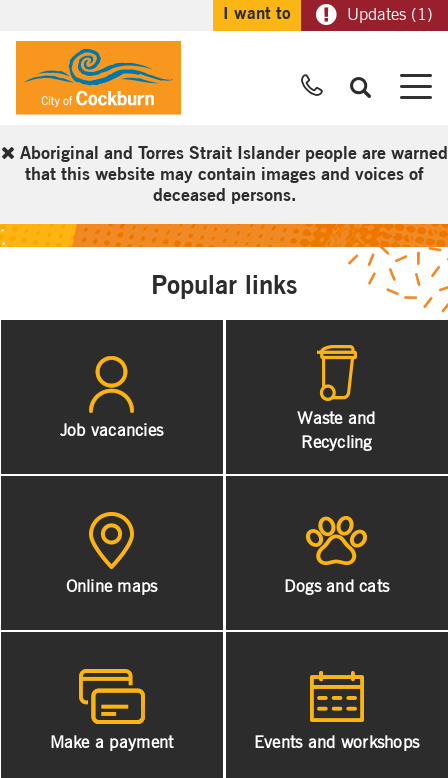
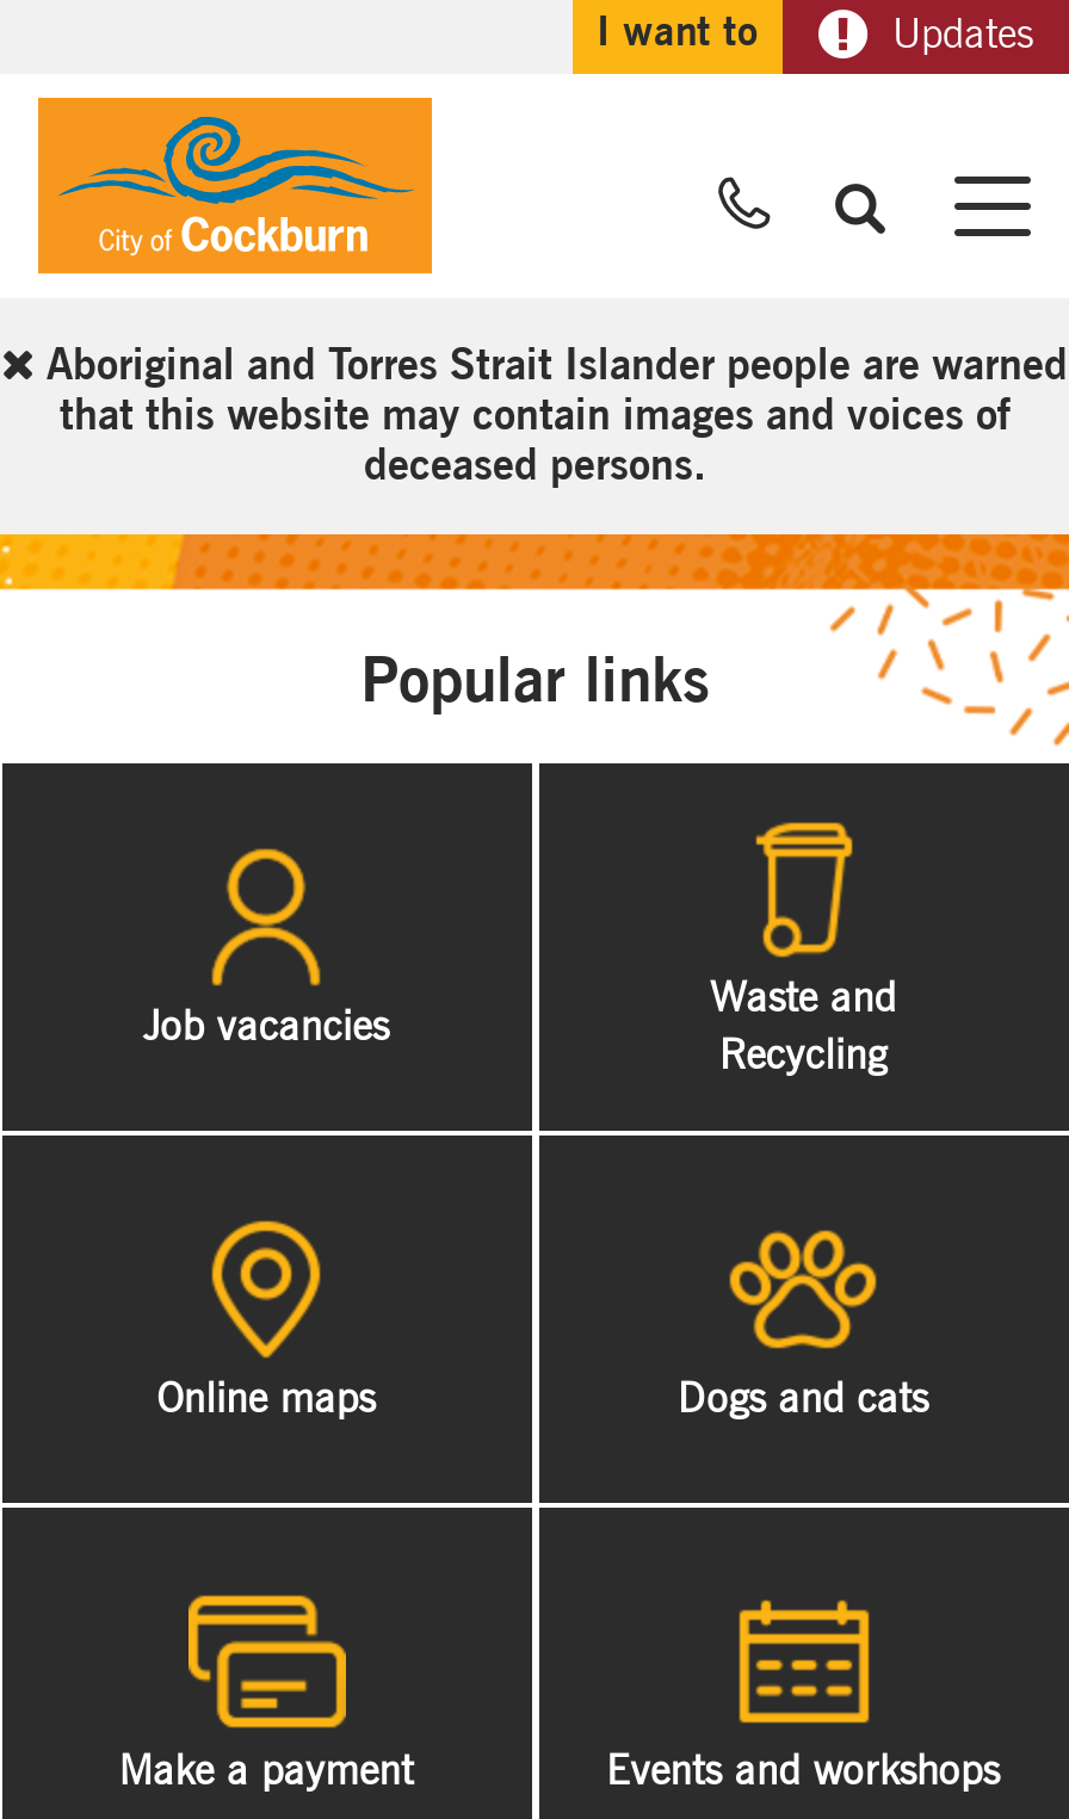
[347,4,433,24] Updates (1) -> [892,10,1033,57] Updates

